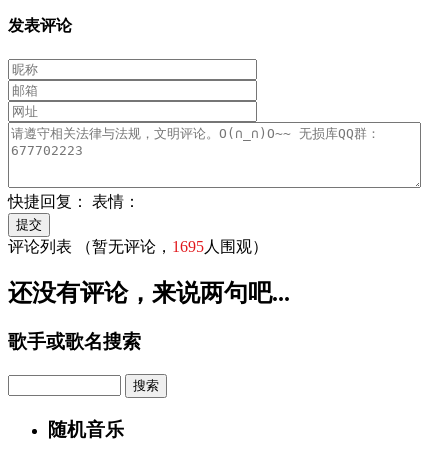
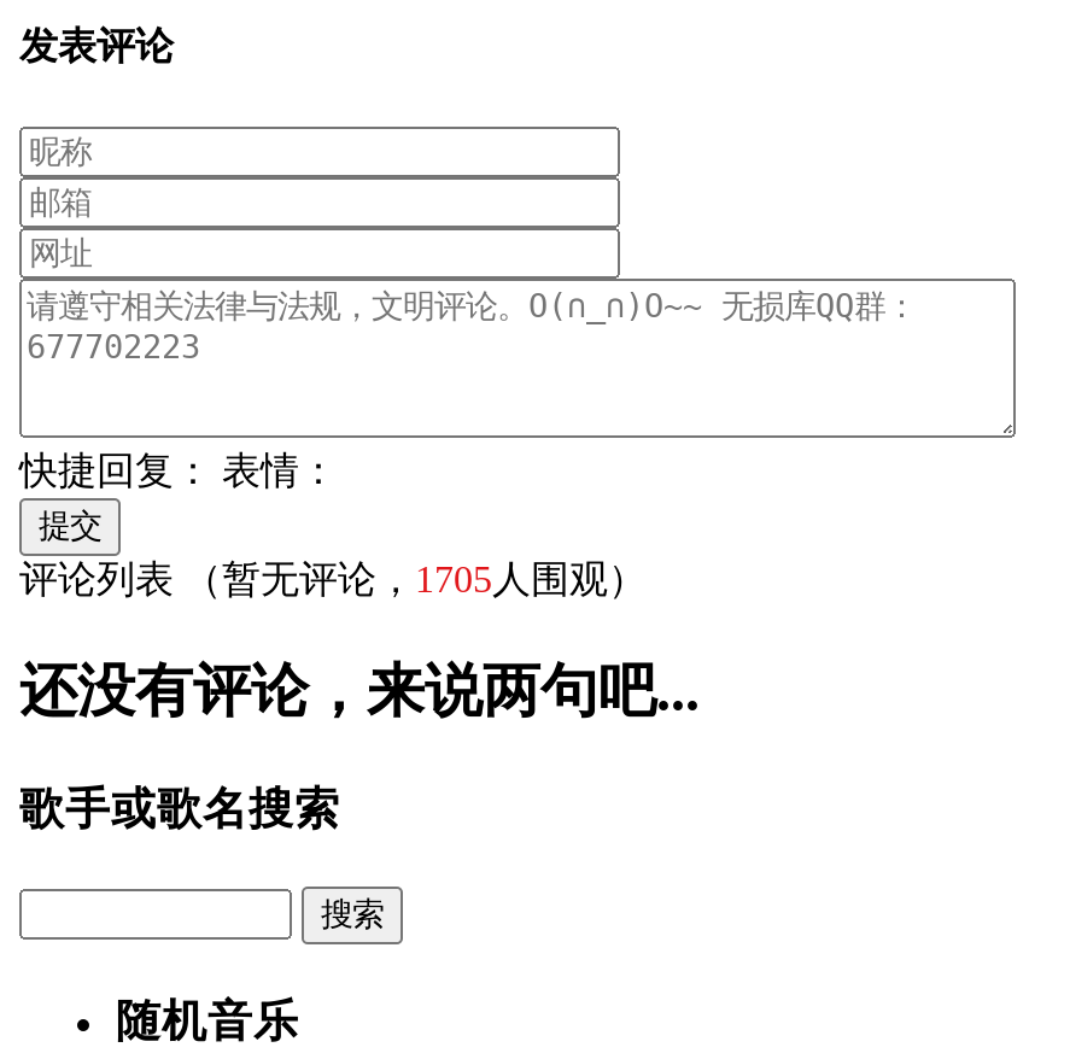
[8,237,268,254] 评论列表（暂无评论，1695人围观） -> [19,557,647,598] 评论列表（暂无评论，1705人围观）

